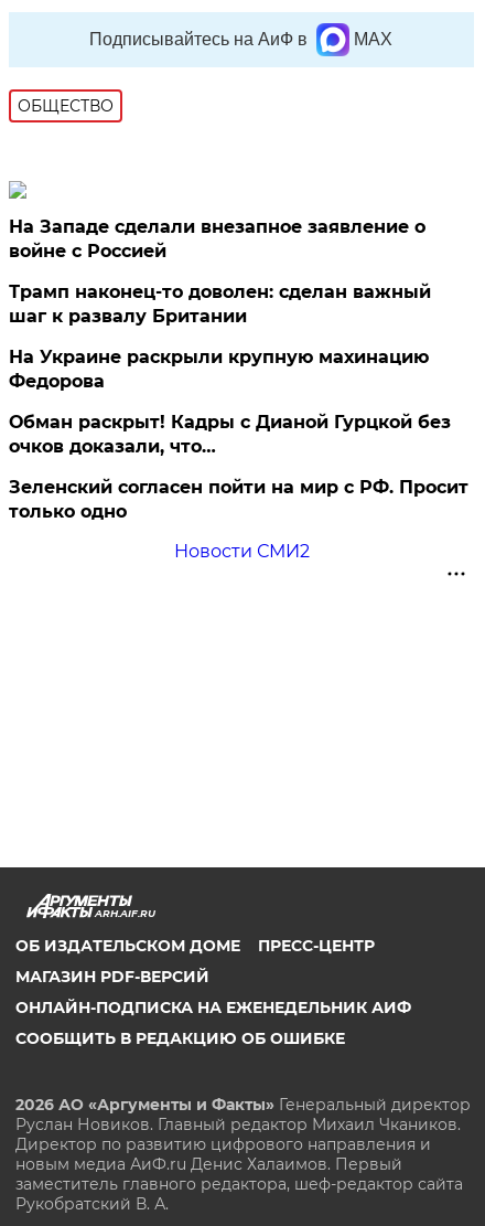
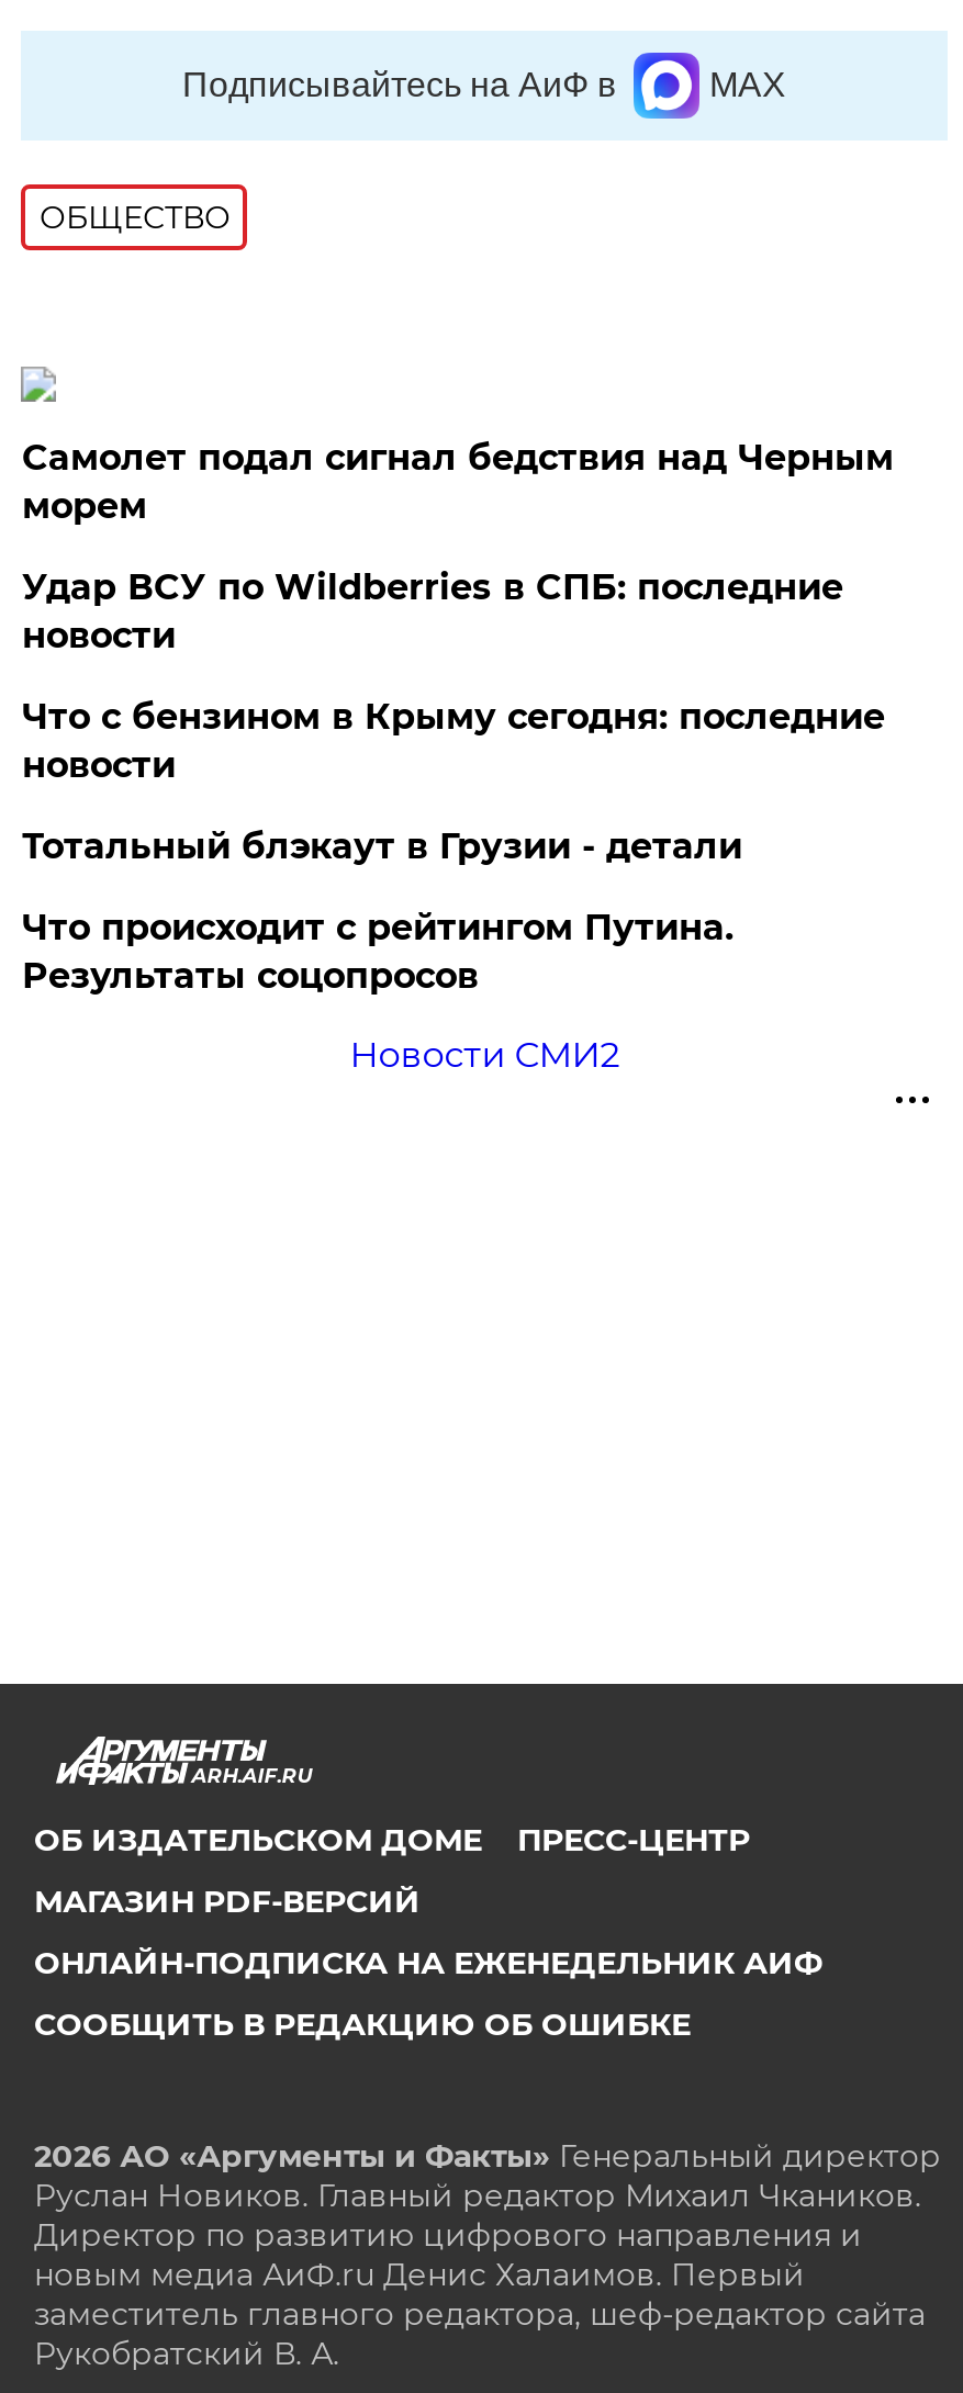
[9,216,426,261] На Западе сделали внезапное заявление о | войне с Россией -> [22,437,894,527] Самолет подал сигнал бедствия над Черным | морем
[9,281,431,327] Трамп наконец-то доволен: сделан важный | шаг к развалу Британии -> [22,566,843,656] Удар ВСУ по Wildberries в СПБ: последние | новости
[9,346,429,392] На Украине раскрыли крупную махинацию | Федорова -> [22,696,885,786] Что с бензином в Крыму сегодня: последние | новости
[9,411,451,457] Обман раскрыт! Кадры с Дианой Гурцкой без | очков доказали, что… -> [22,825,742,867] Тотальный блэкаут в Грузии - детали
[9,477,469,522] Зеленский согласен пойти на мир с РФ. Просит | только одно -> [22,906,733,996] Что происходит с рейтингом Путина. | Результаты соцопросов

